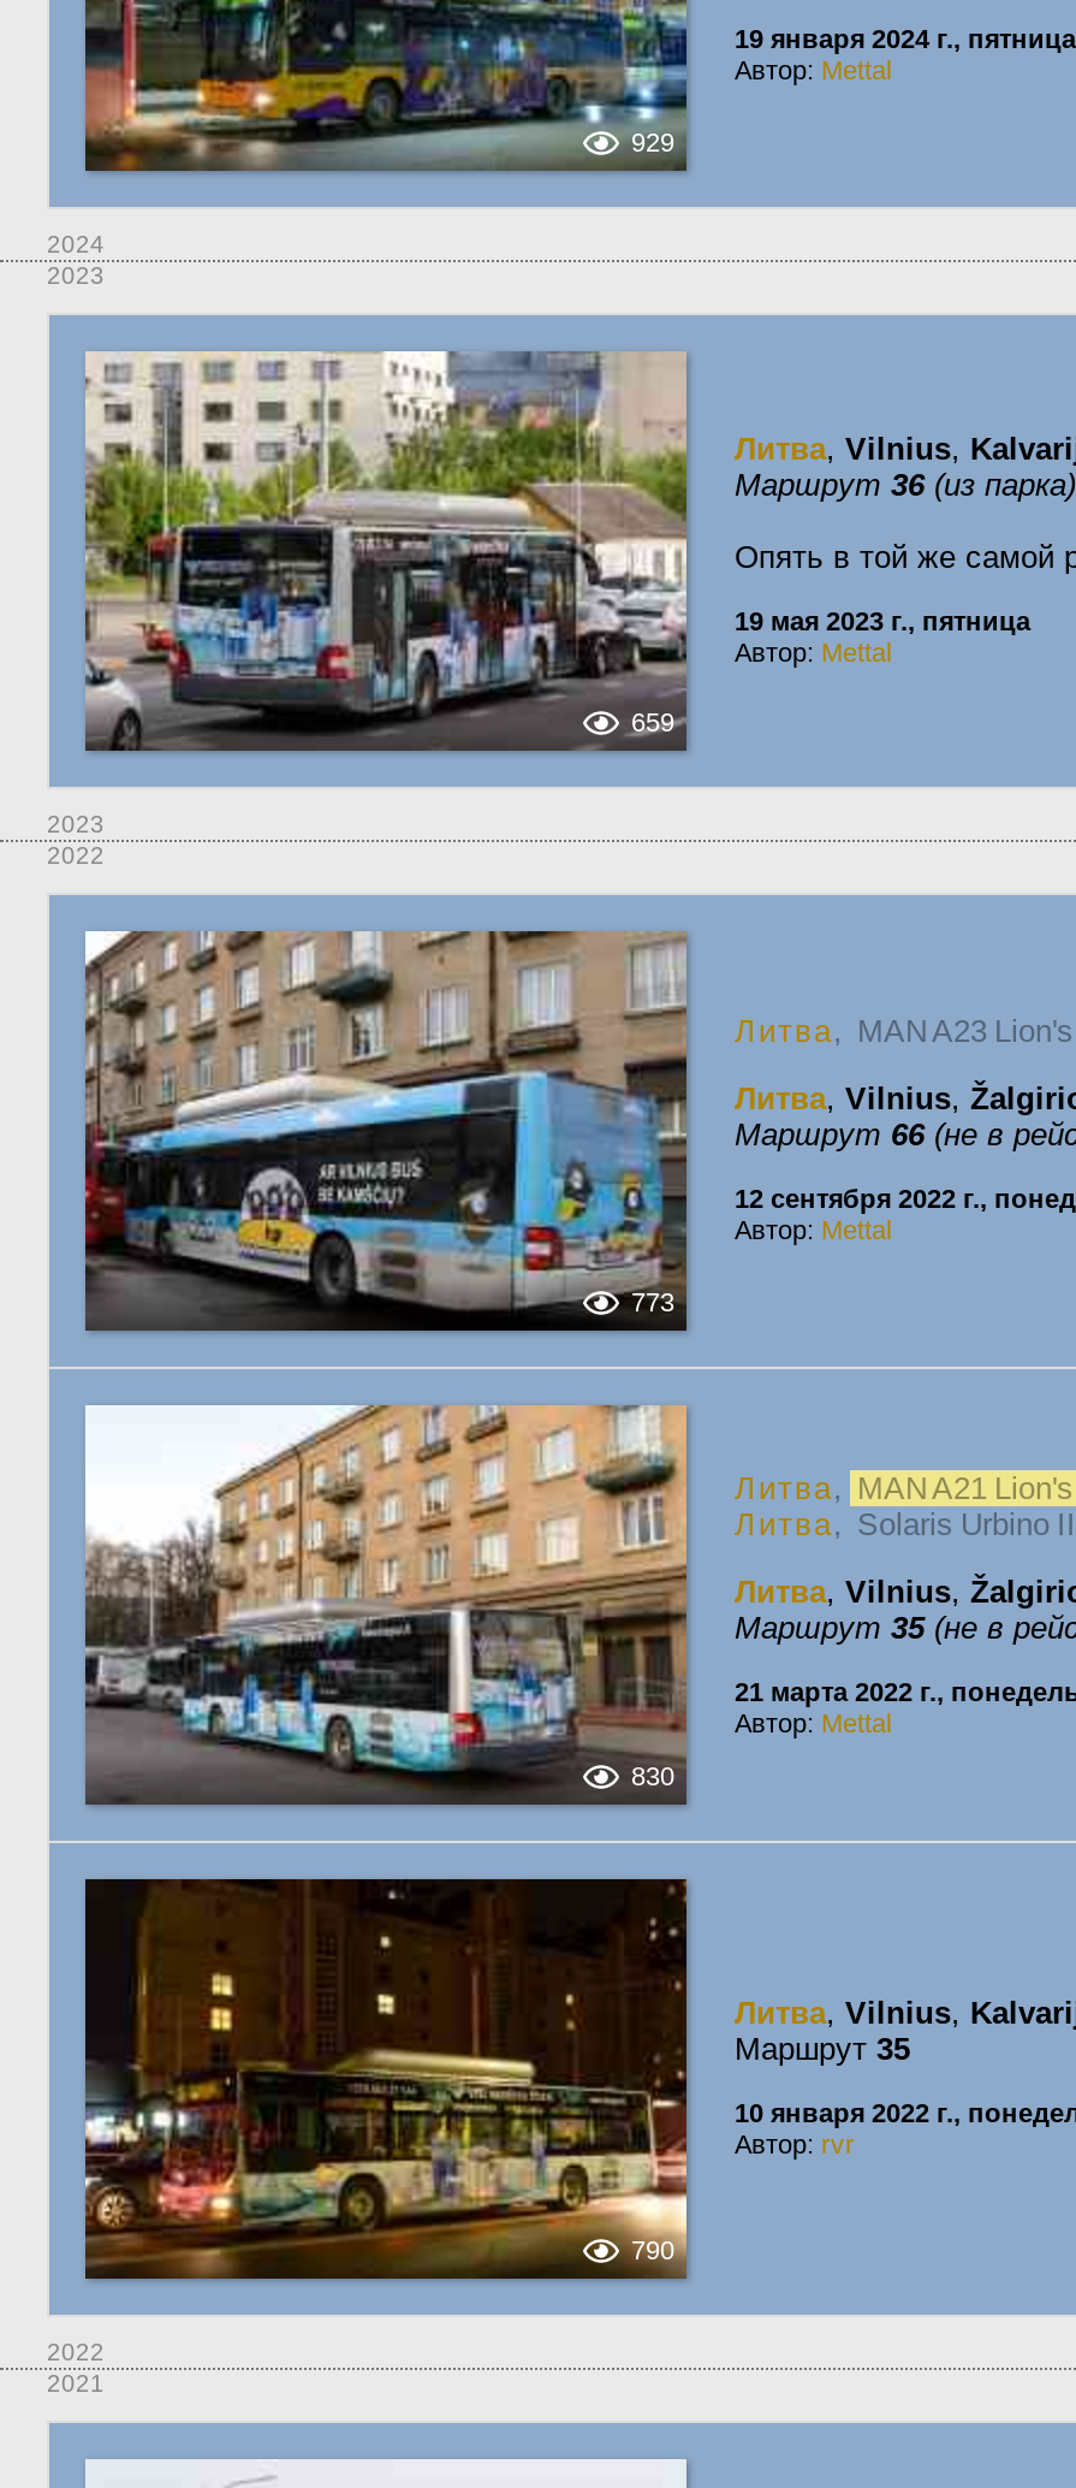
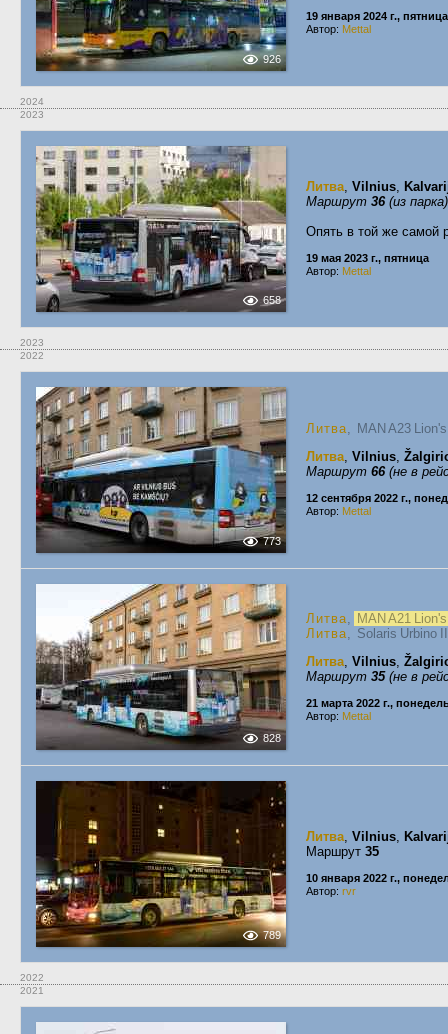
[631,128,674,156] 929 -> [263,53,281,65] 926
[631,707,674,736] 659 -> [263,294,281,306] 658
[631,1761,674,1790] 830 -> [263,732,281,744] 828
[631,2235,674,2264] 790 -> [263,929,281,941] 789

